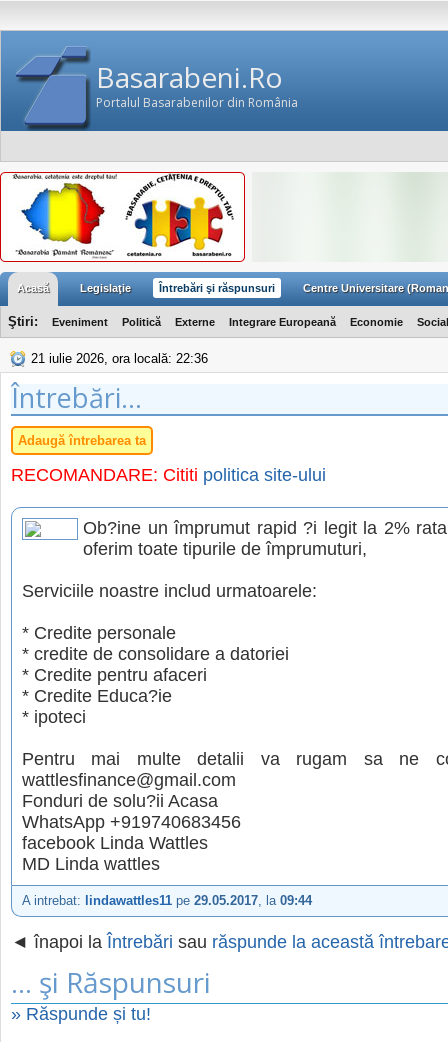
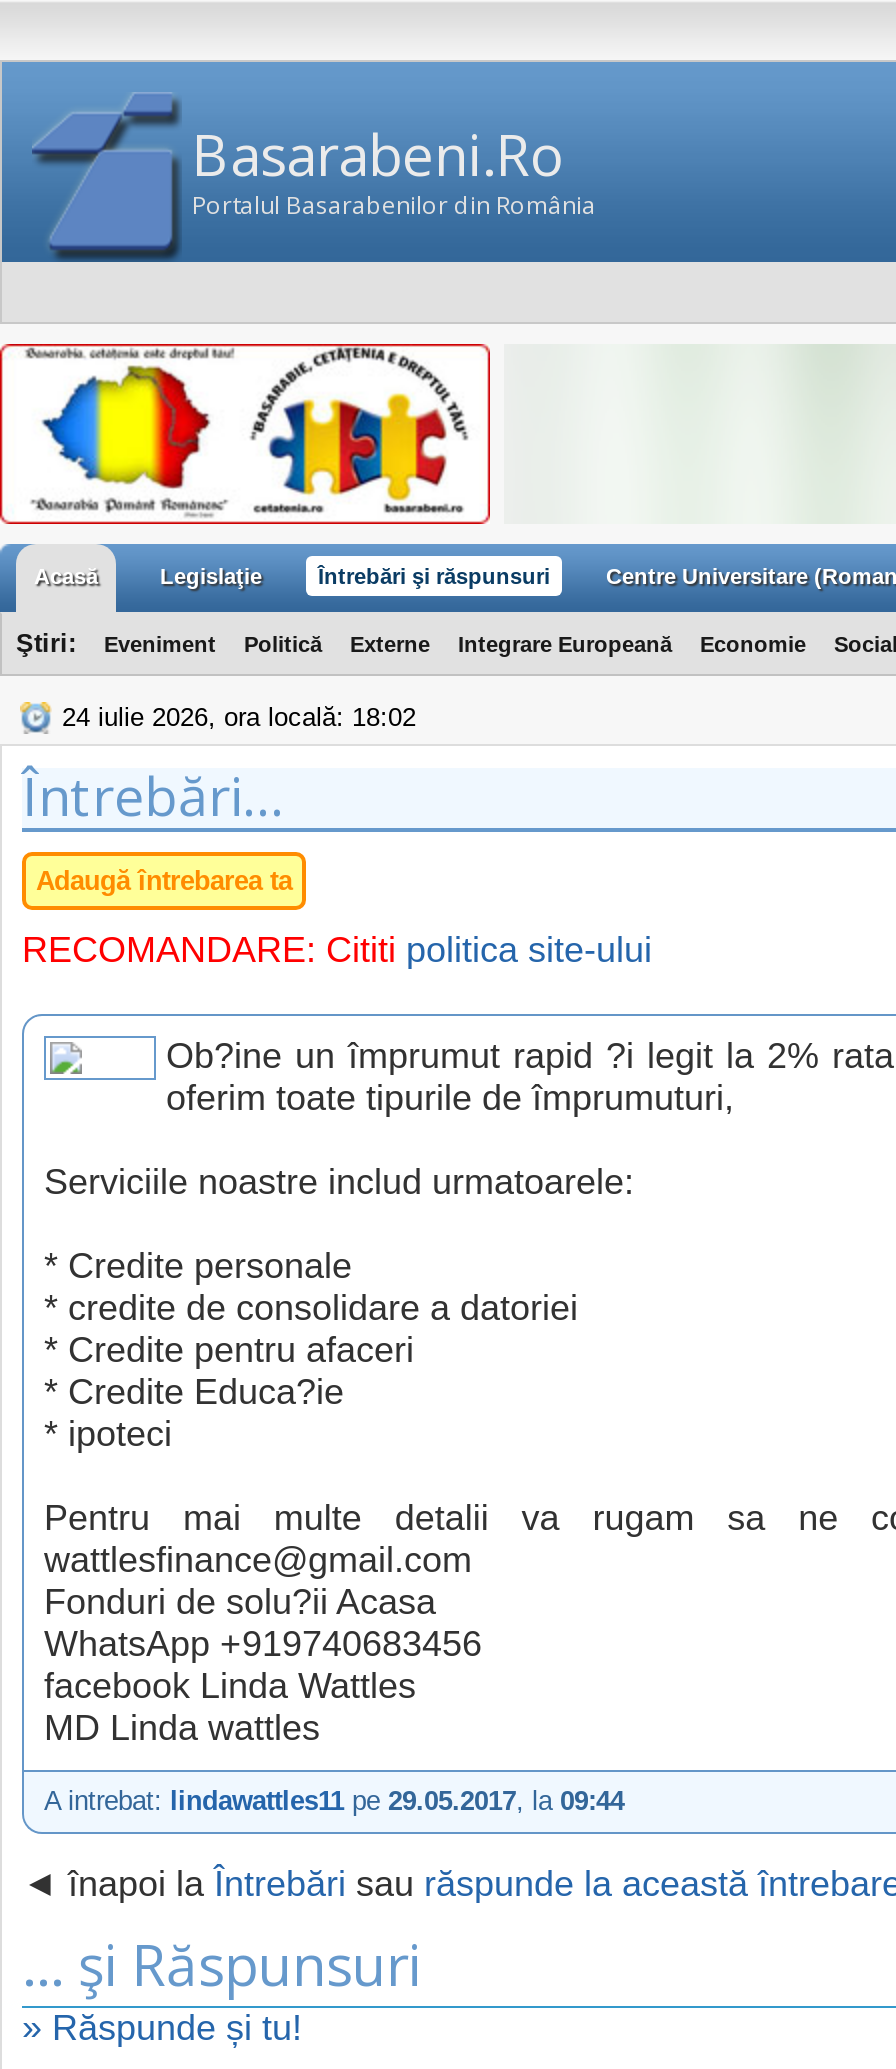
[31,351,208,366] 21 iulie 2026, ora locală: 22:36 -> [62,702,416,732] 24 iulie 2026, ora locală: 18:02

